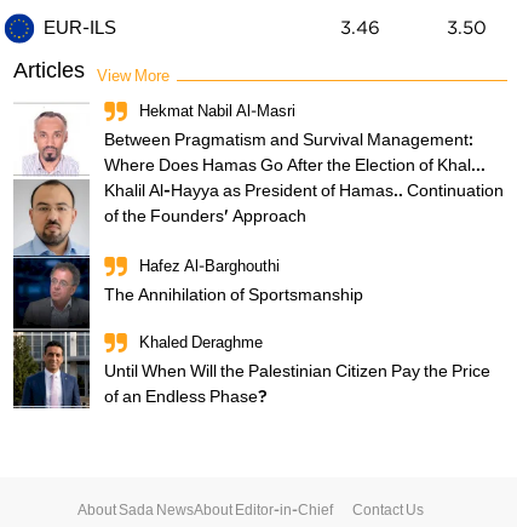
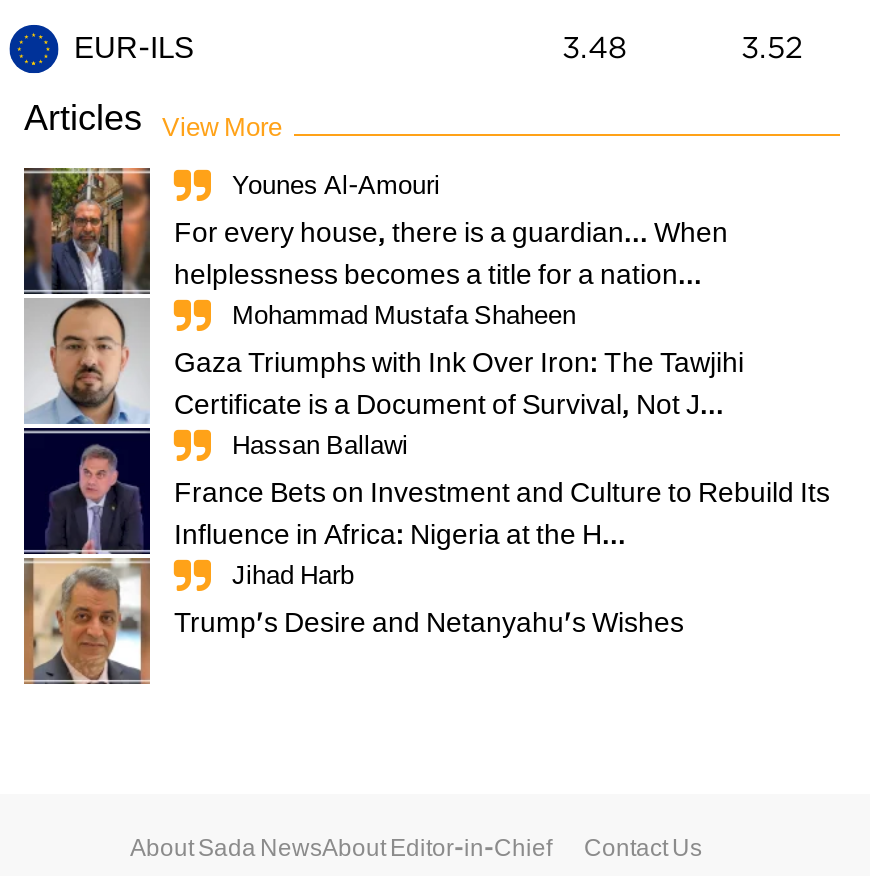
[340,15,380,42] 3.46 -> [562,27,626,71] 3.48
[446,15,486,42] 3.50 -> [741,27,803,71] 3.52
[13,100,504,410] [image] | Hekmat Nabil Al-Masri | Between Pragmatism and Survival Management: | Where Does Hamas Go After the Election of Khal... | Khalil Al-Hayya as President of Hamas.. Continuation | of the Founders' Approach | Hafez Al-Barghouthi | The Annihilation of Sportsmanship | Khaled Deraghme | Until When Will the Palestinian Citizen Pay the Price | of an Endless Phase? -> [22,166,830,645] [image] | Younes Al-Amouri | For every house, there is a guardian... When | helplessness becomes a title for a nation... | Mohammad Mustafa Shaheen | Gaza Triumphs with Ink Over Iron: The Tawjihi | Certificate is a Document of Survival, Not J... | Hassan Ballawi | France Bets on Investment and Culture to Rebuild Its | Influence in Africa: Nigeria at the H... | Jihad Harb | Trump's Desire and Netanyahu's Wishes
[12,254,90,411] [image] -> [22,422,150,686] [image]

